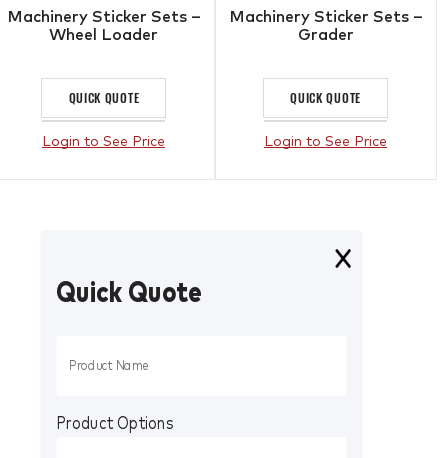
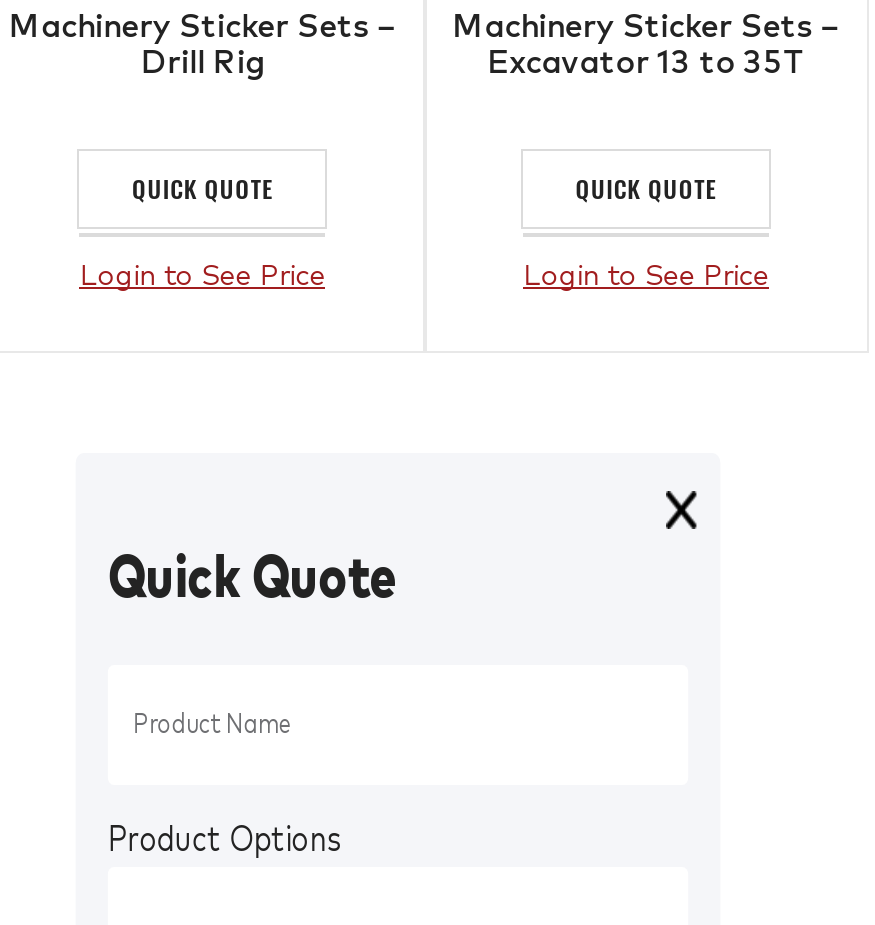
[49,27,158,43] Wheel Loader -> [141,47,265,79] Drill Rig
[298,27,354,43] Grader -> [487,47,805,79] Excavator 13 to 35T

